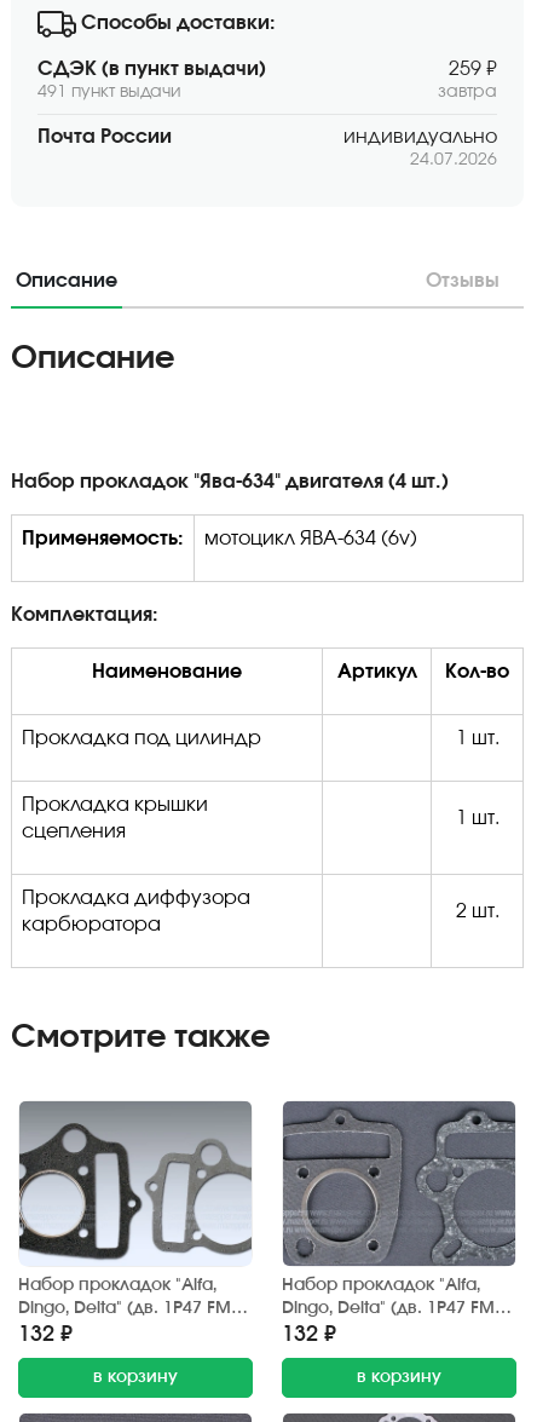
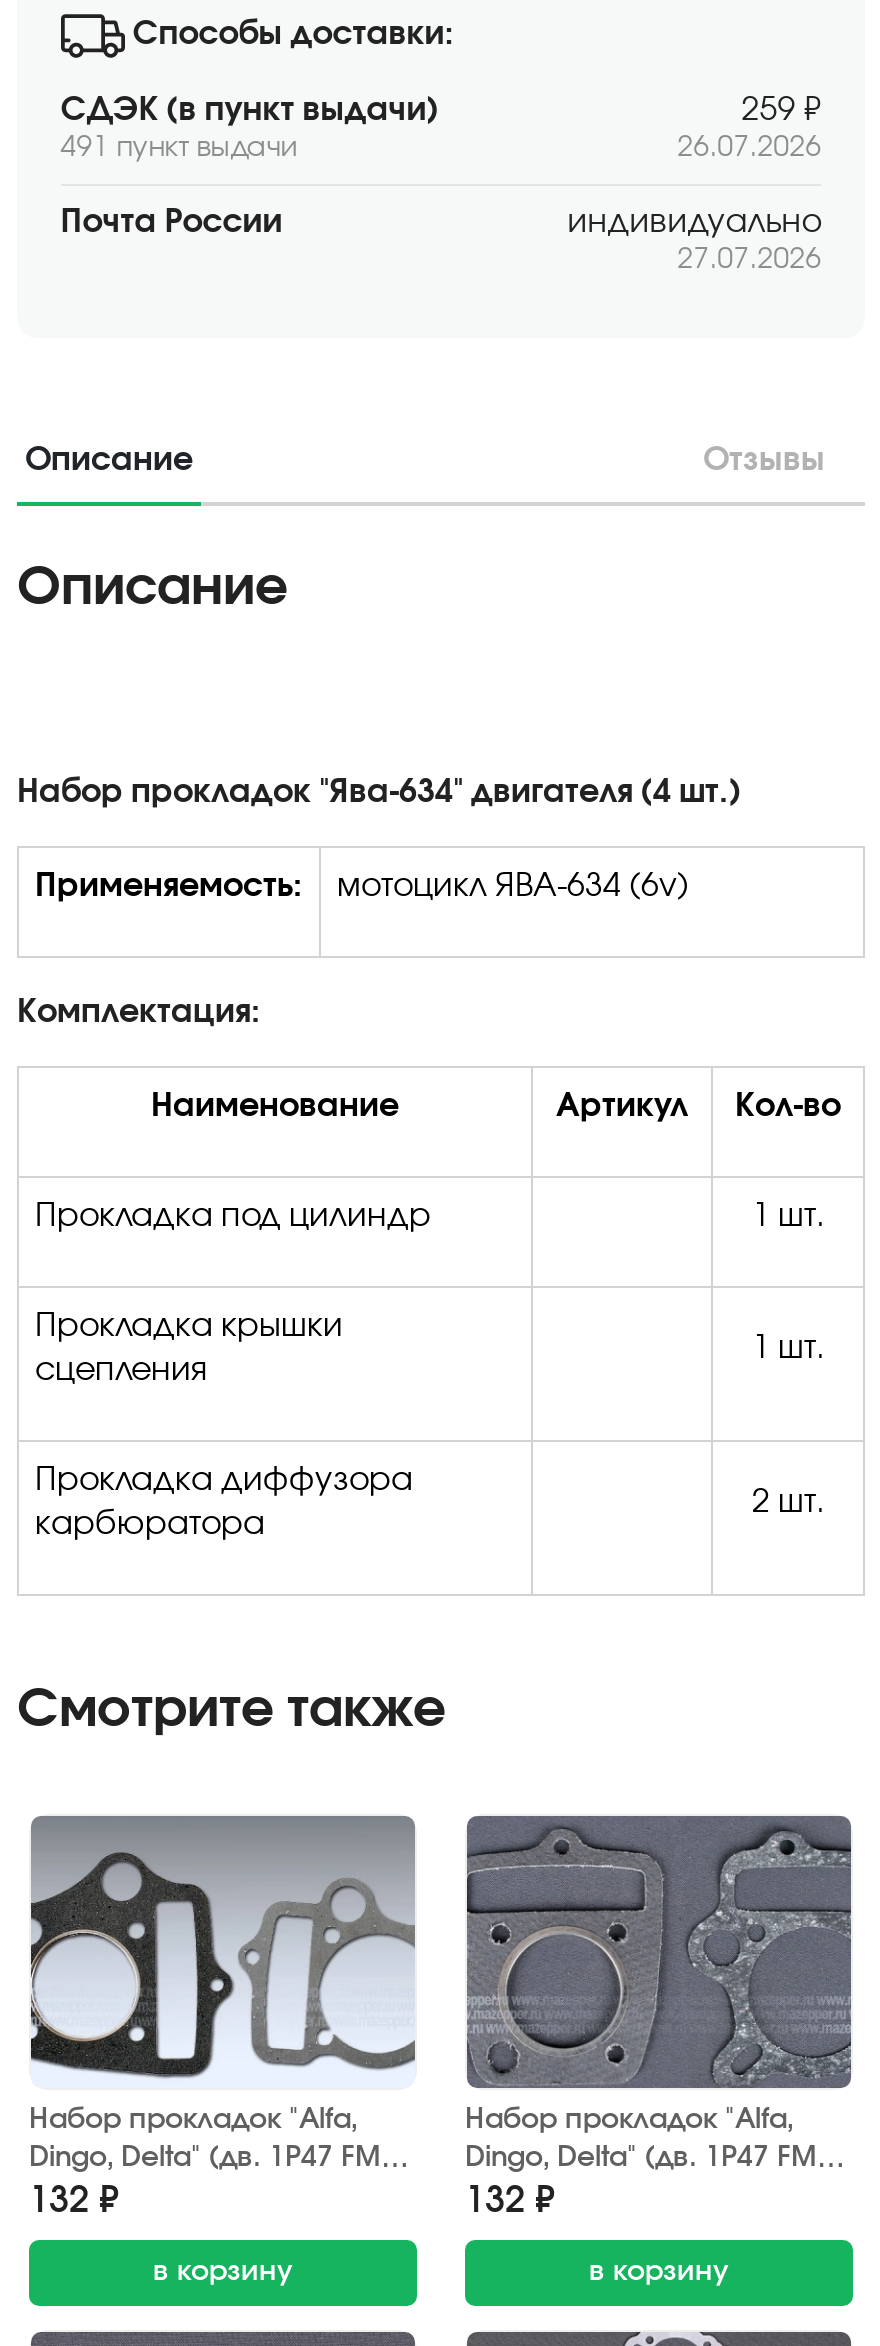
[438,83,497,100] завтра -> [678,133,822,161] 26.07.2026
[410,151,497,168] 24.07.2026 -> [678,245,822,273] 27.07.2026

